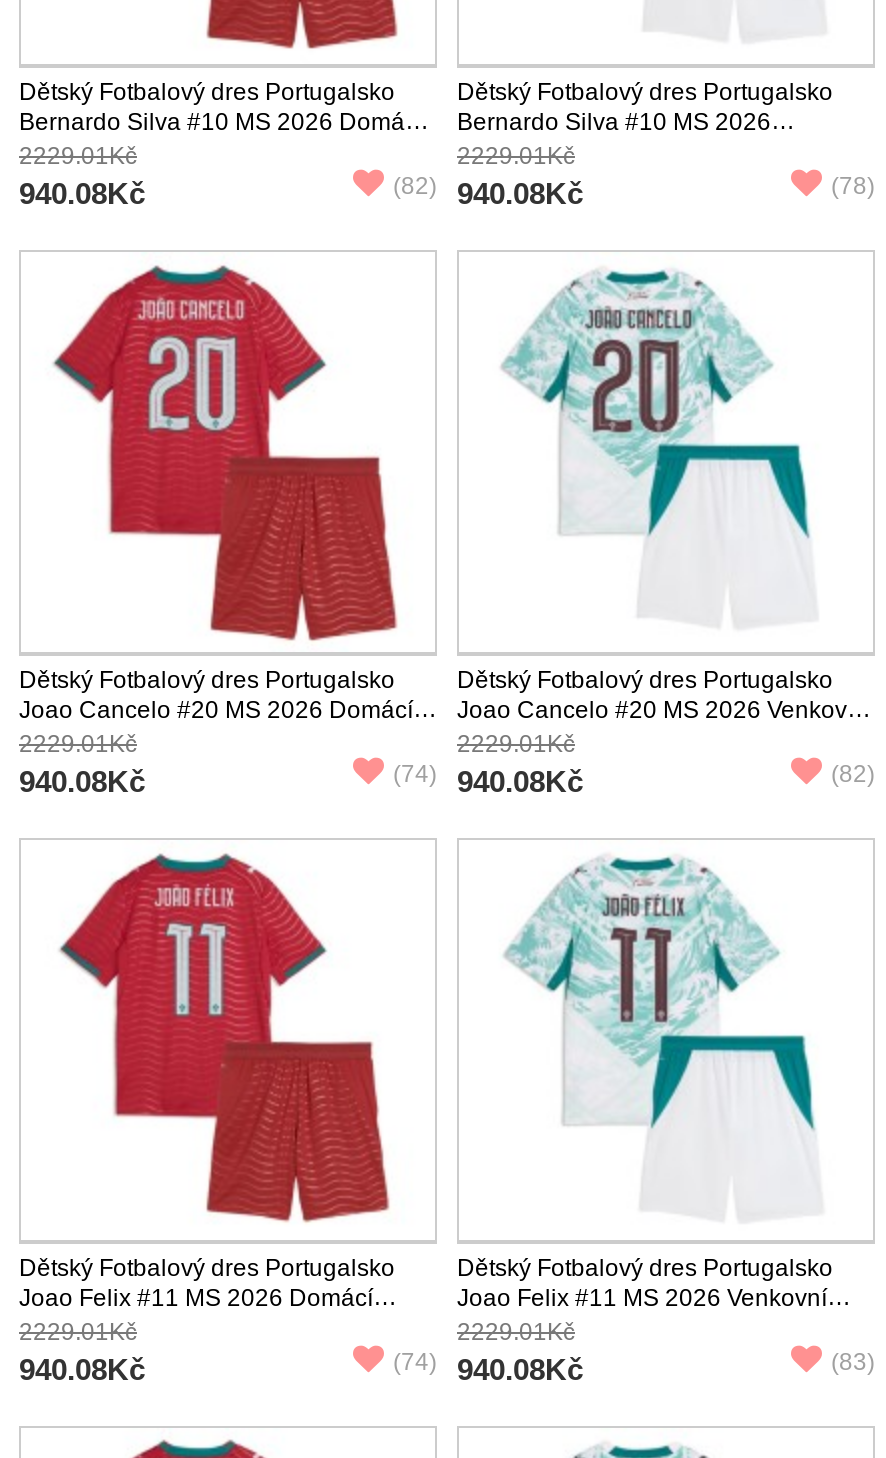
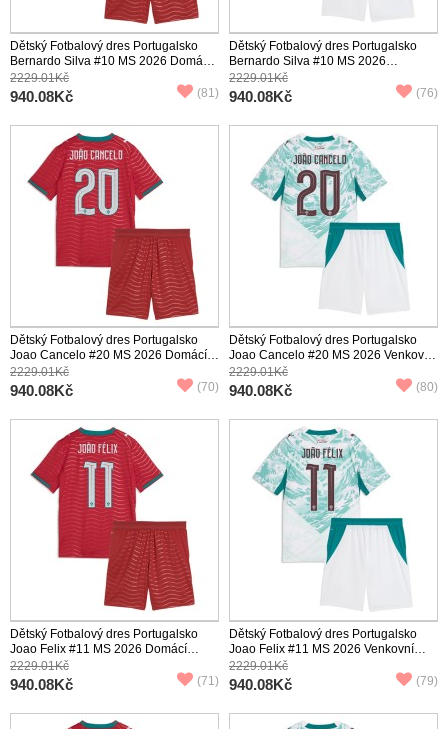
[393,171,583,209] (82) 940.08Kč -> [197,85,292,104] (81) 940.08Kč
[831,171,875,199] (78) -> [416,85,438,99] (76)
[393,759,583,797] (74) 940.08Kč -> [197,379,292,398] (70) 940.08Kč
[831,759,875,787] (82) -> [416,379,438,393] (80)
[393,1347,583,1385] (74) 940.08Kč -> [197,673,292,692] (71) 940.08Kč
[831,1347,875,1375] (83) -> [416,673,438,687] (79)

